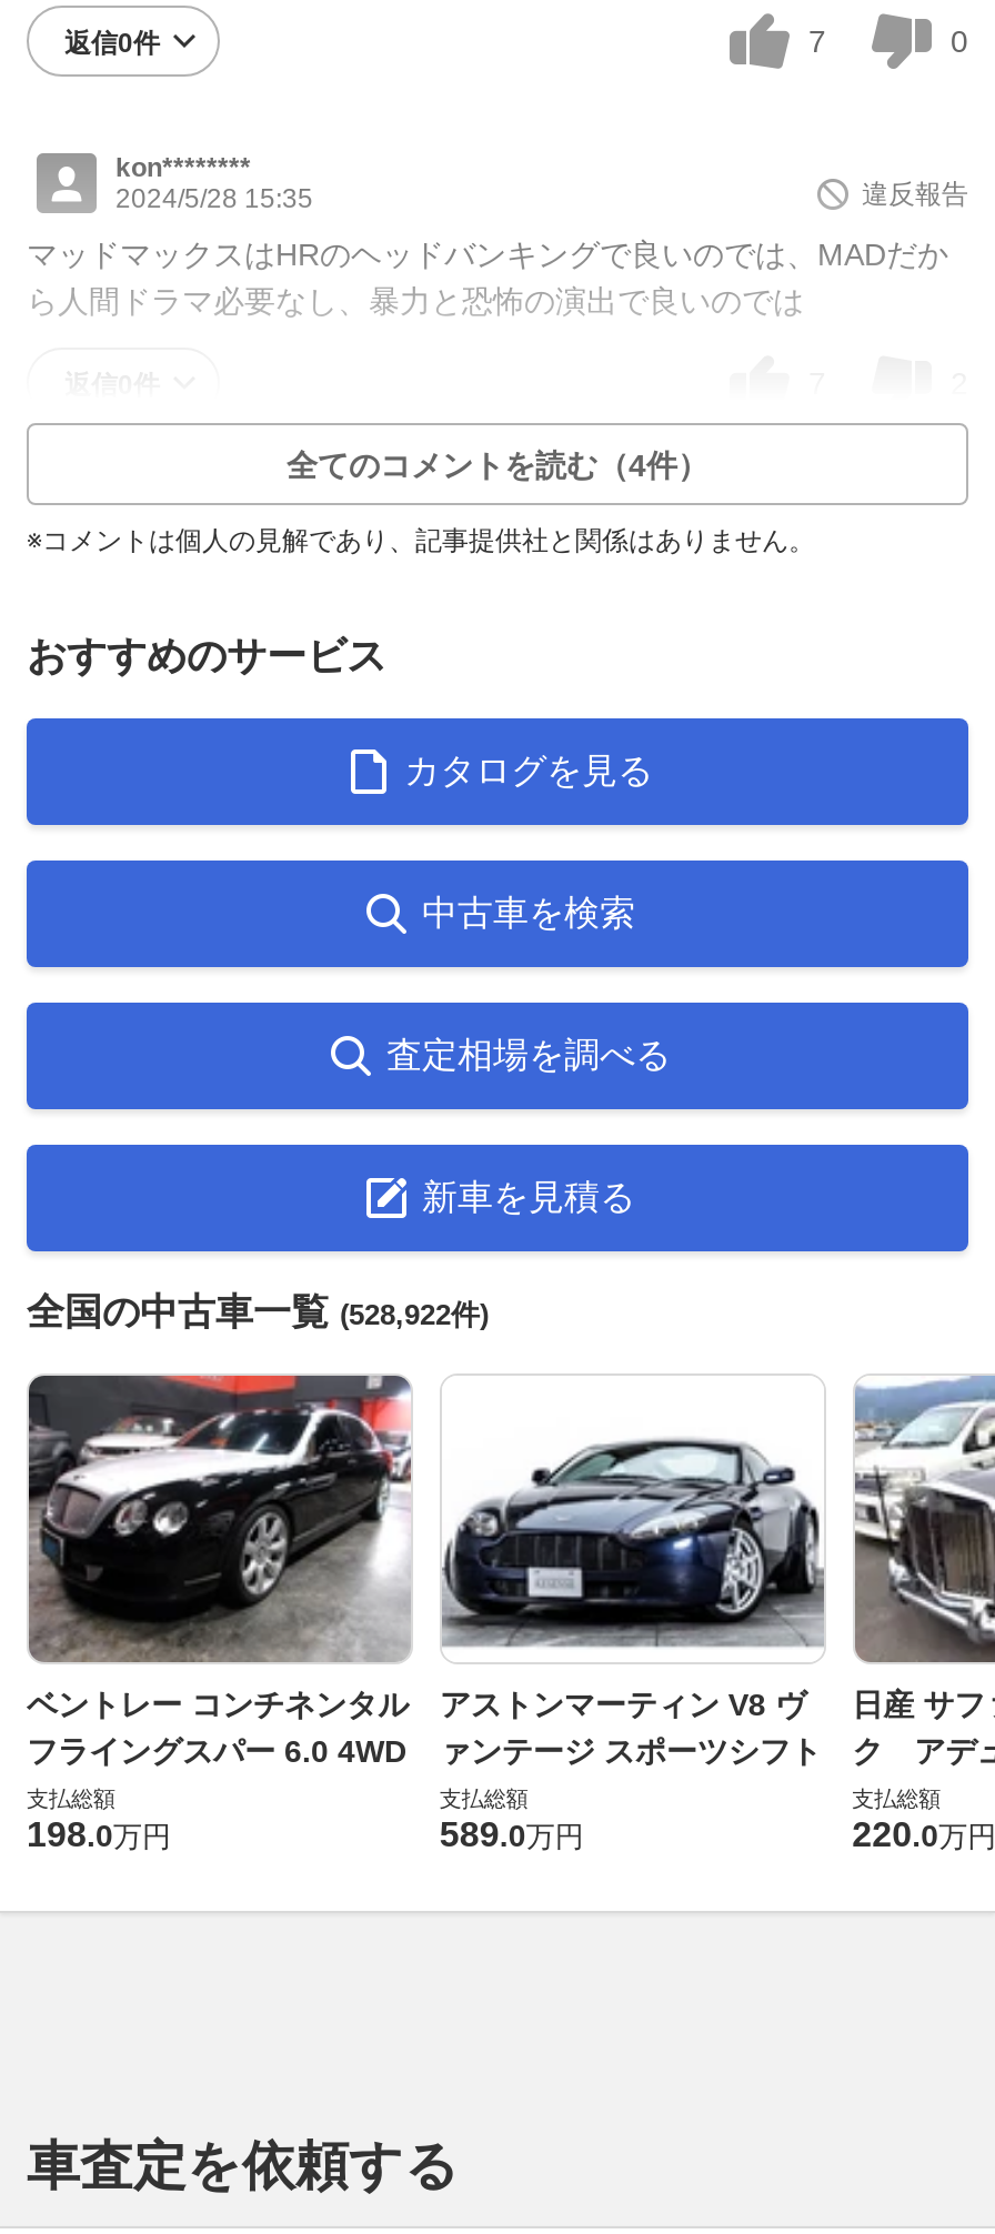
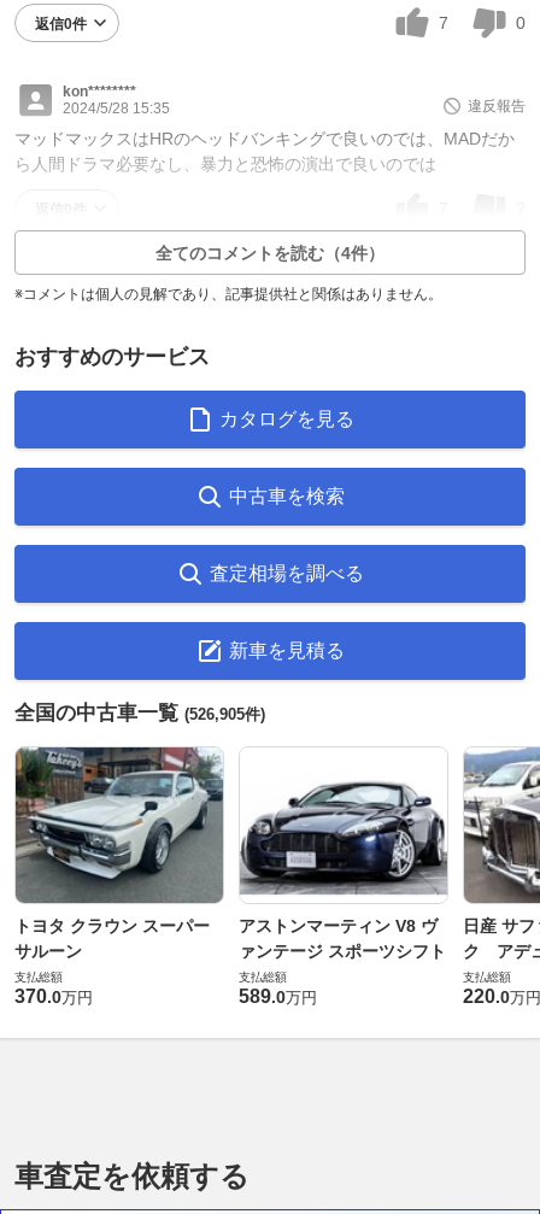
[27,1292,489,1334] 全国の中古車一覧(528,922件) -> [14,702,265,725] 全国の中古車一覧(526,905件)
[27,1373,411,1769] [image] | ベントレー コンチネンタル | フライングスパー 6.0 4WD -> [14,746,224,961] [image] | トヨタ クラウン スーパー | サルーン
[27,1816,171,1854] 198.0万円 -> [14,987,93,1007] 370.0万円

